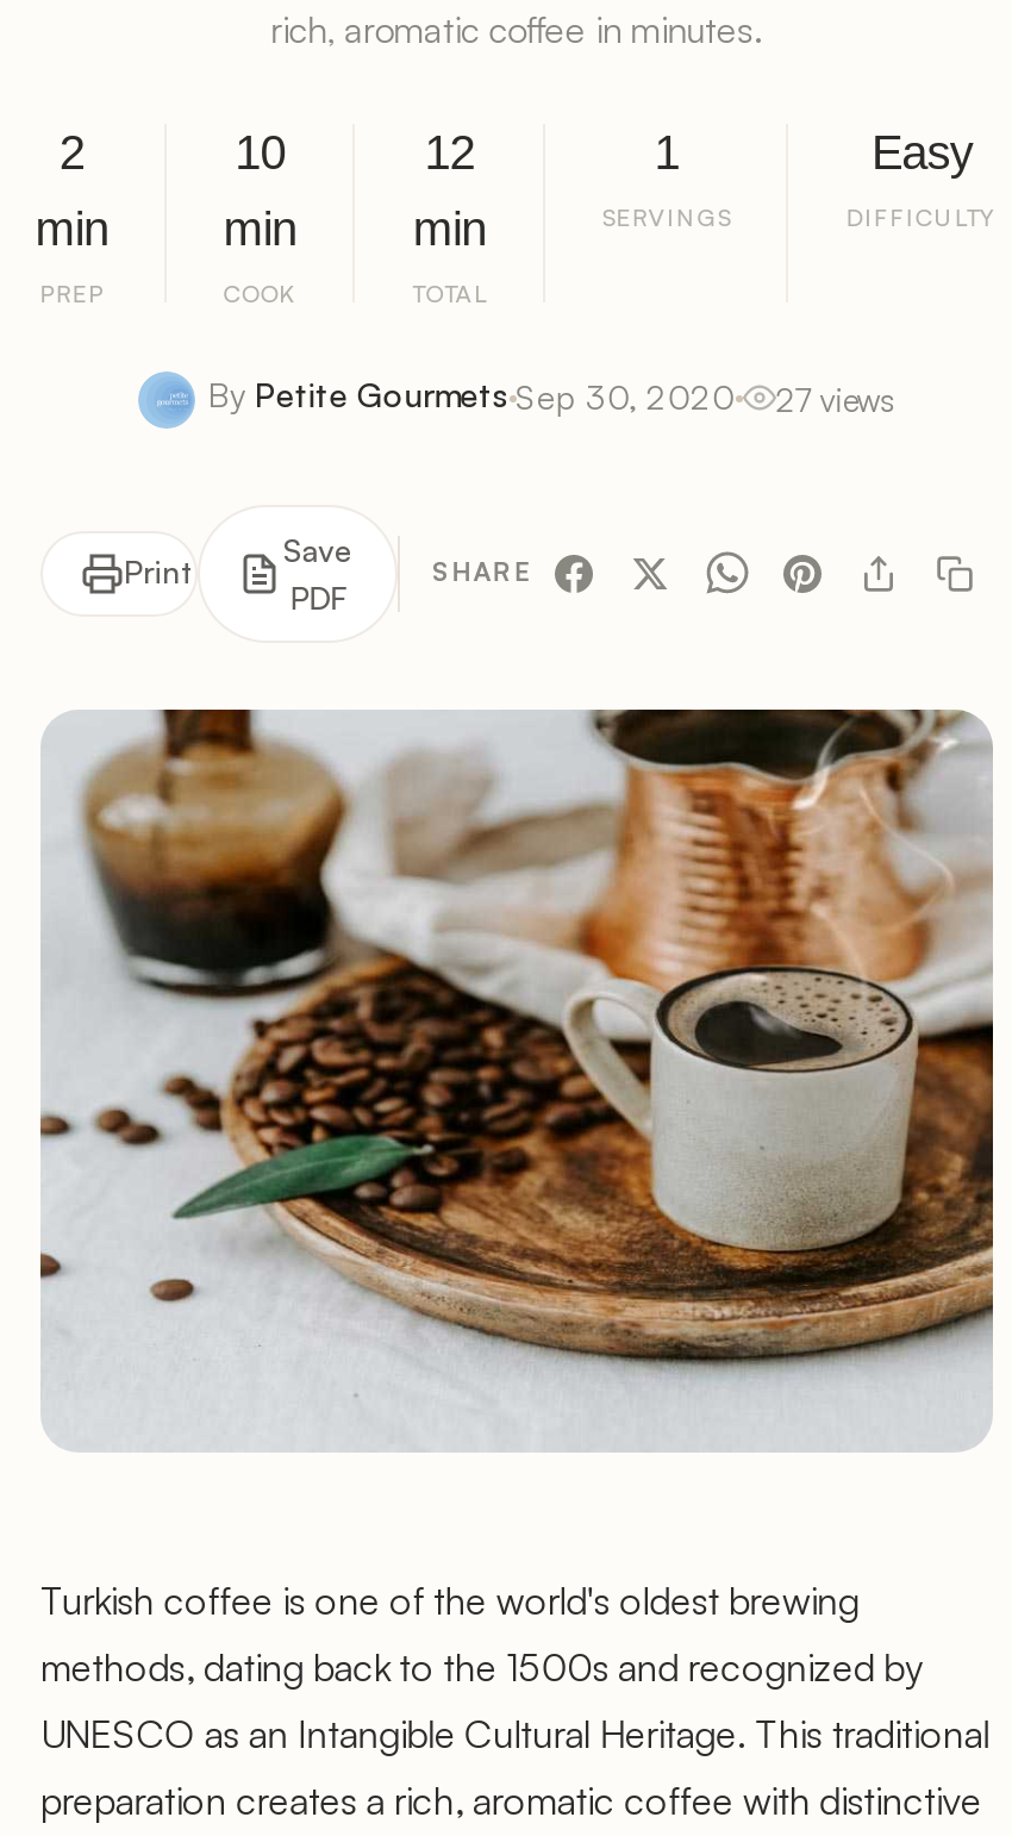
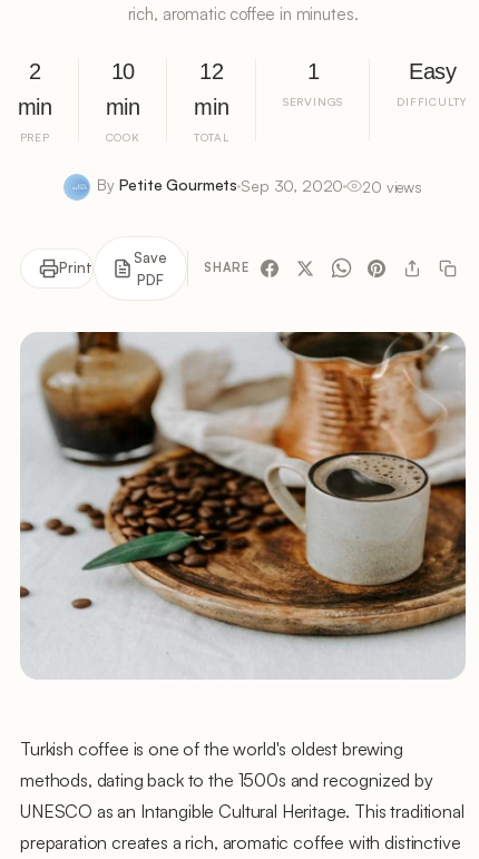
[208,374,897,419] By Petite Gourmets Sep 30, 2020 27 views -> [97,175,422,196] By Petite Gourmets Sep 30, 2020 20 views

